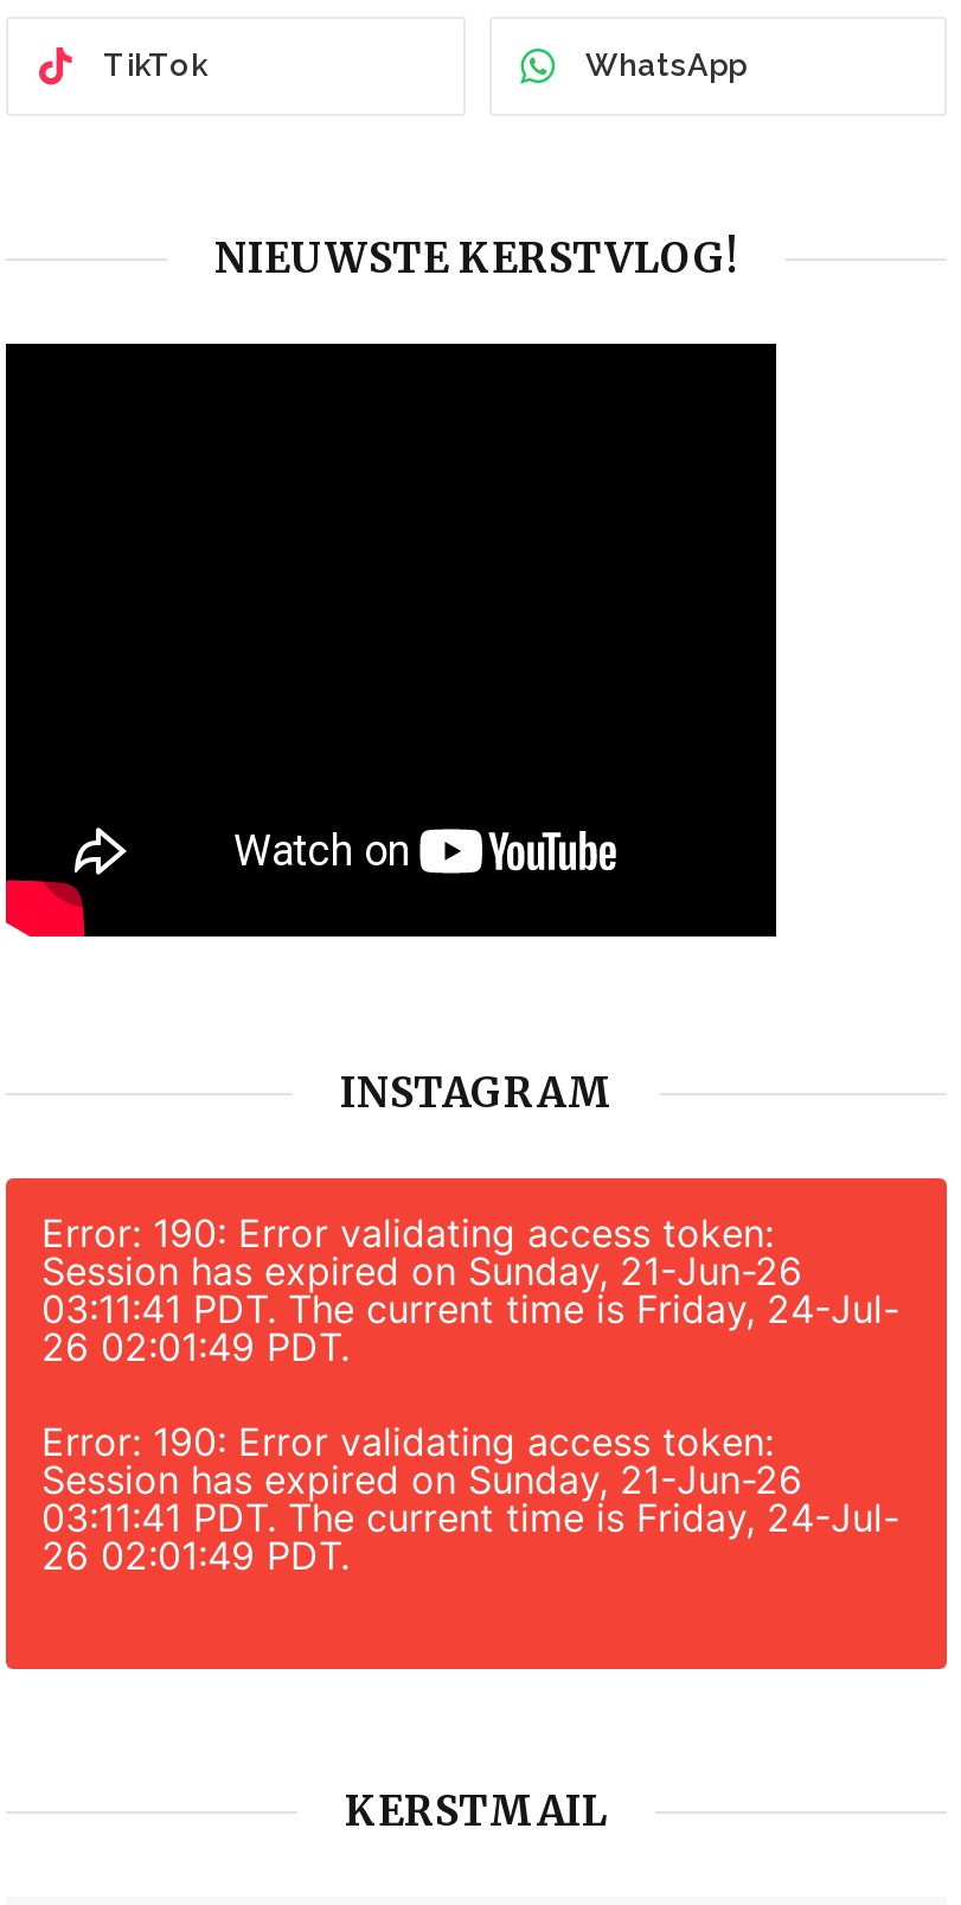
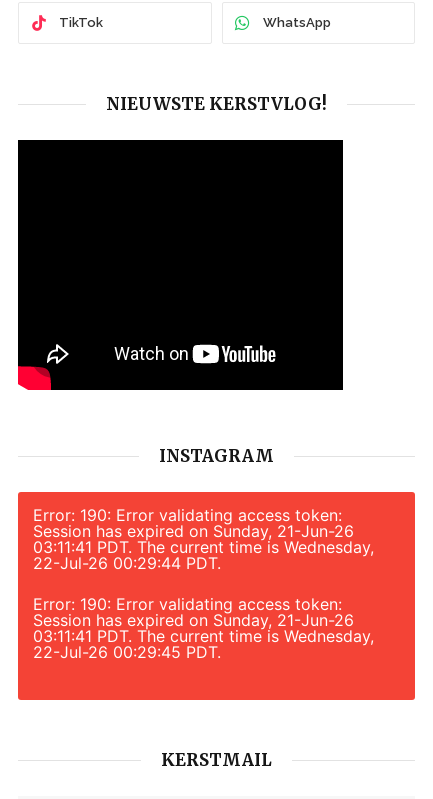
[41,1284,899,1369] 03:11:41 PDT. The current time is Friday, 24-Jul- | 26 02:01:49 PDT. -> [33,537,374,573] 03:11:41 PDT. The current time is Wednesday, | 22-Jul-26 00:29:44 PDT.
[41,1494,899,1579] 03:11:41 PDT. The current time is Friday, 24-Jul- | 26 02:01:49 PDT. -> [33,626,374,662] 03:11:41 PDT. The current time is Wednesday, | 22-Jul-26 00:29:45 PDT.

